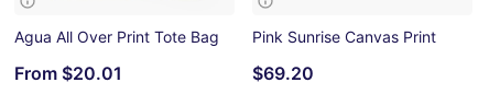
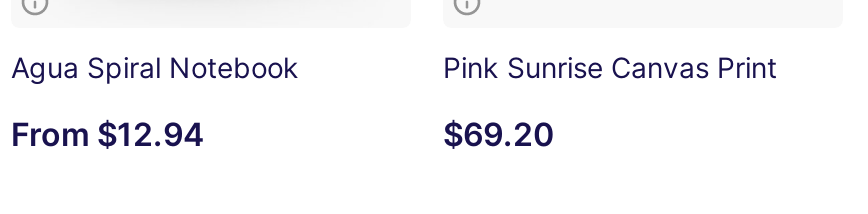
[14,27,219,46] Agua All Over Print Tote Bag -> [11,50,299,84] Agua Spiral Notebook
[14,62,122,84] From $20.01 -> [11,114,205,154] From $12.94

